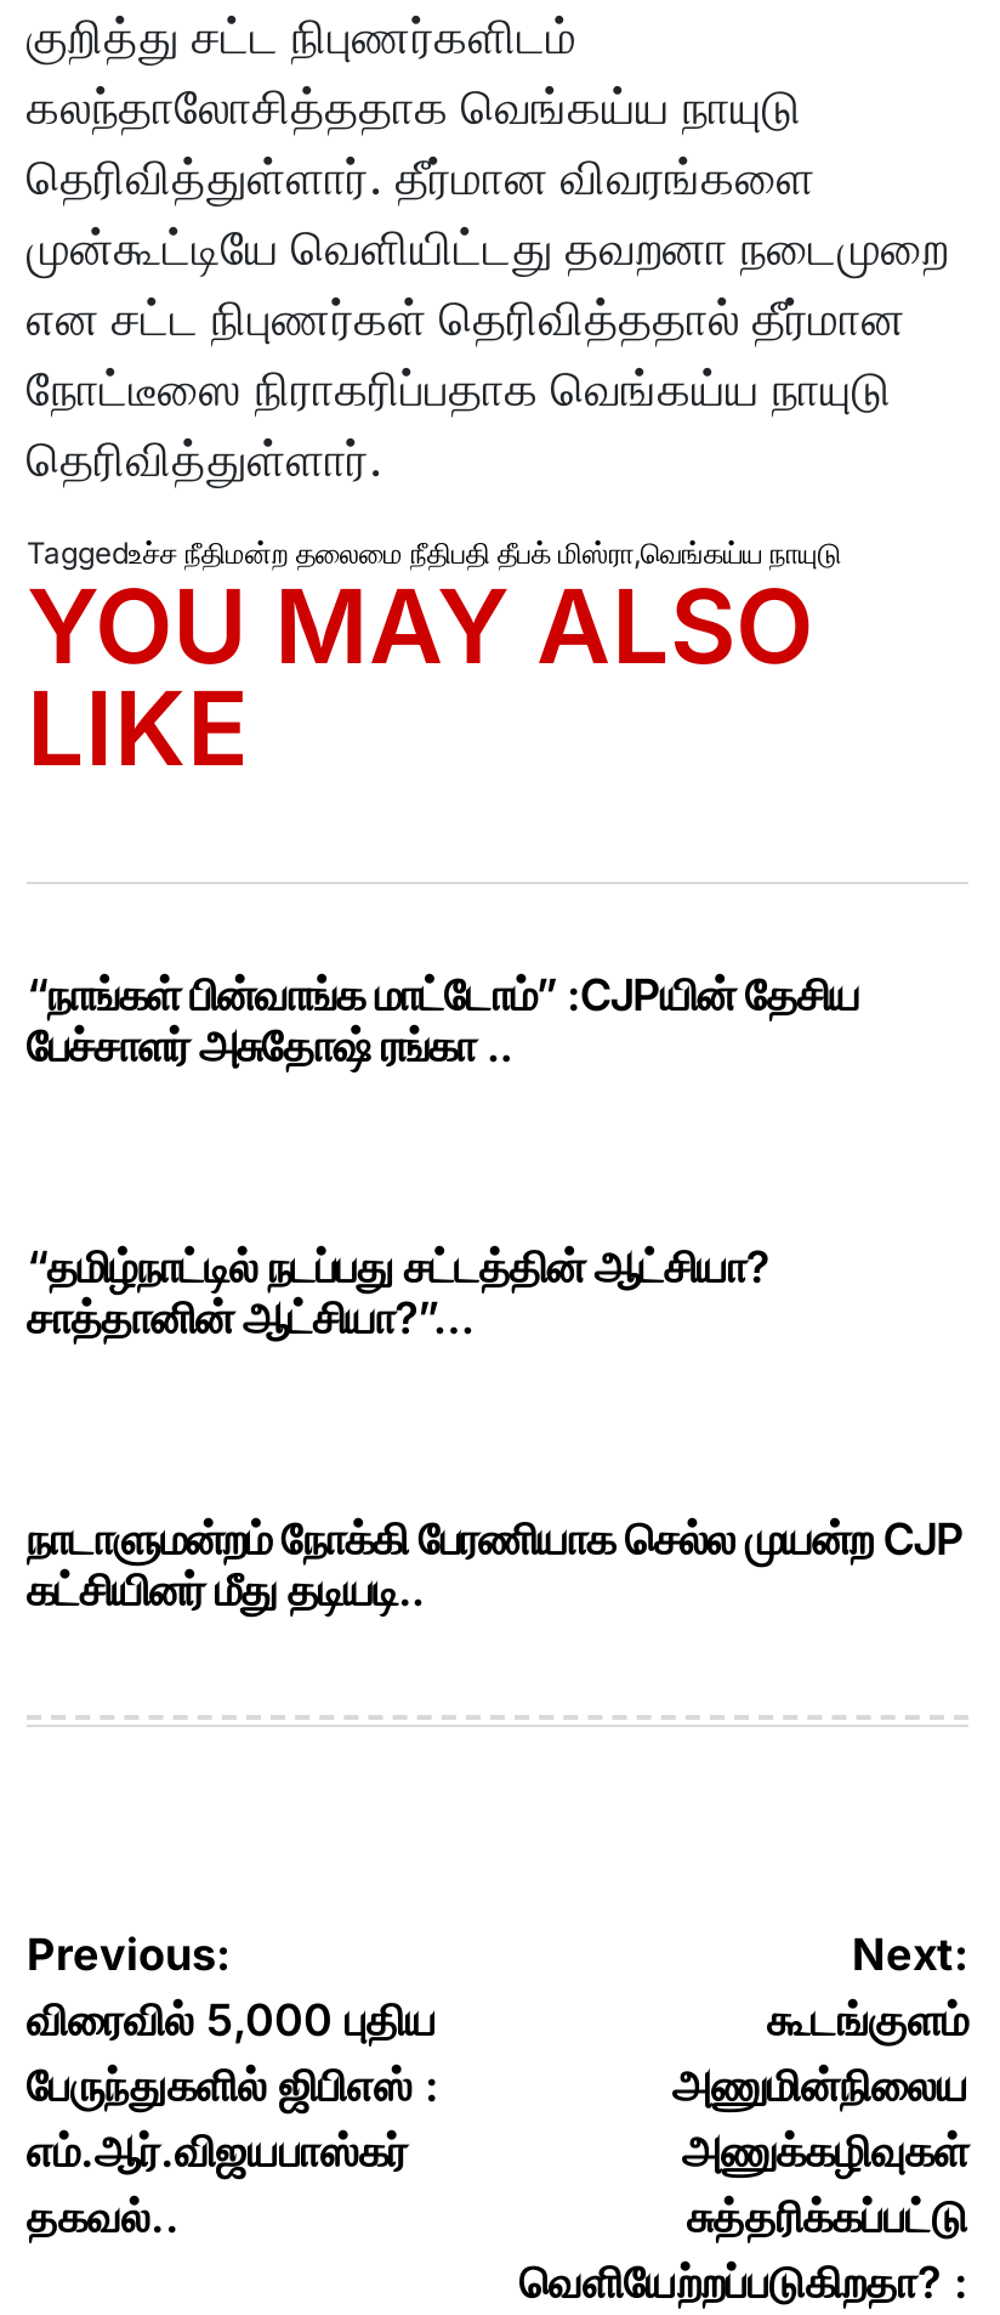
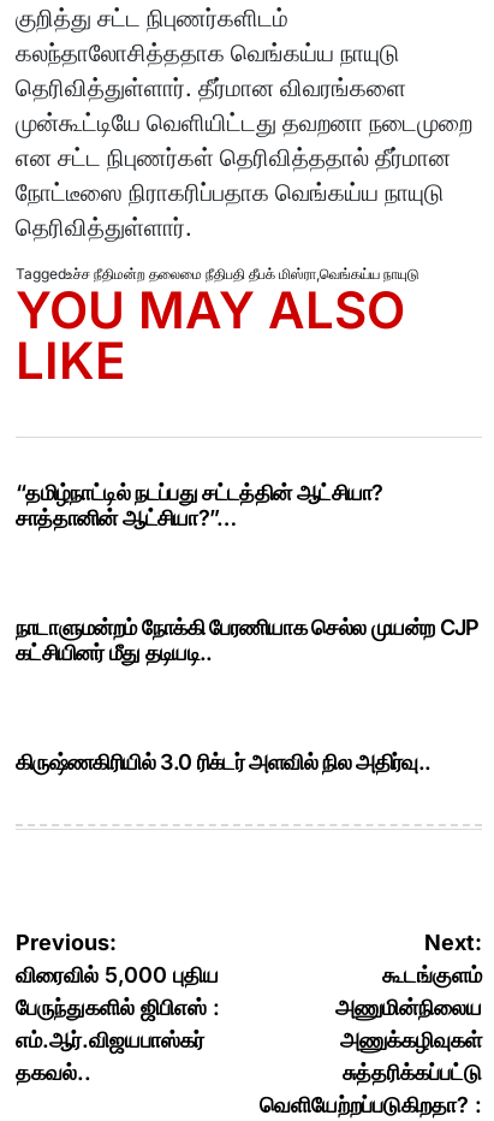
[27,968,859,1070] “நாங்கள் பின்வாங்க மாட்டோம்” :CJPயின் தேசிய | பேச்சாளர் அசுதோஷ் ரங்கா .. -> none
moved [27,1240,963,1563] -> [16,479,479,639]: “தமிழ்நாட்டில் நடப்பது சட்டத்தின் ஆட்சியா? | சாத்தானின் ஆட்சியா?”… | நாடாளுமன்றம் நோக்கி பேரணியாக செல்ல முயன்ற CJP
none -> [16,749,431,774] கிருஷ்ணகிரியில் 3.0 ரிக்டர் அளவில் நில அதிர்வு..

